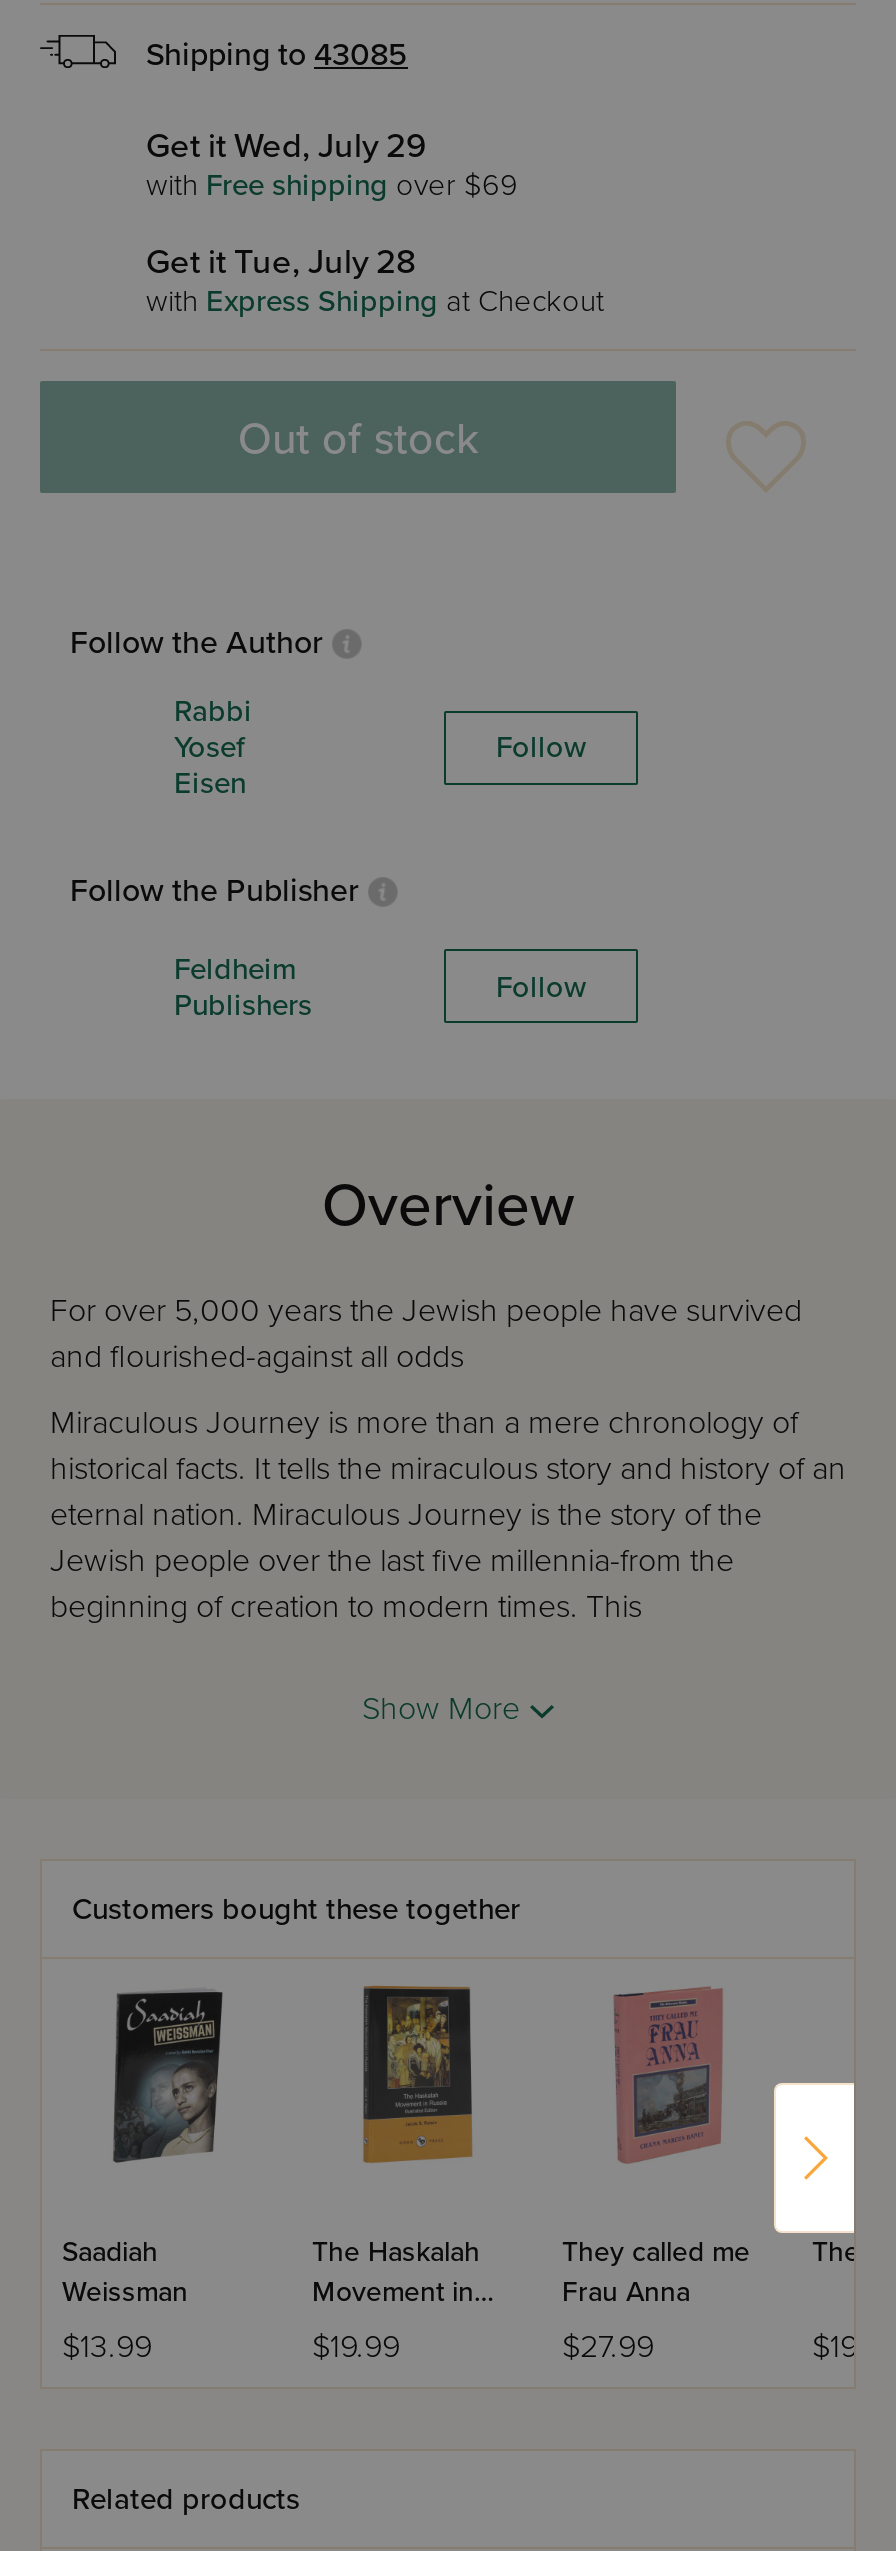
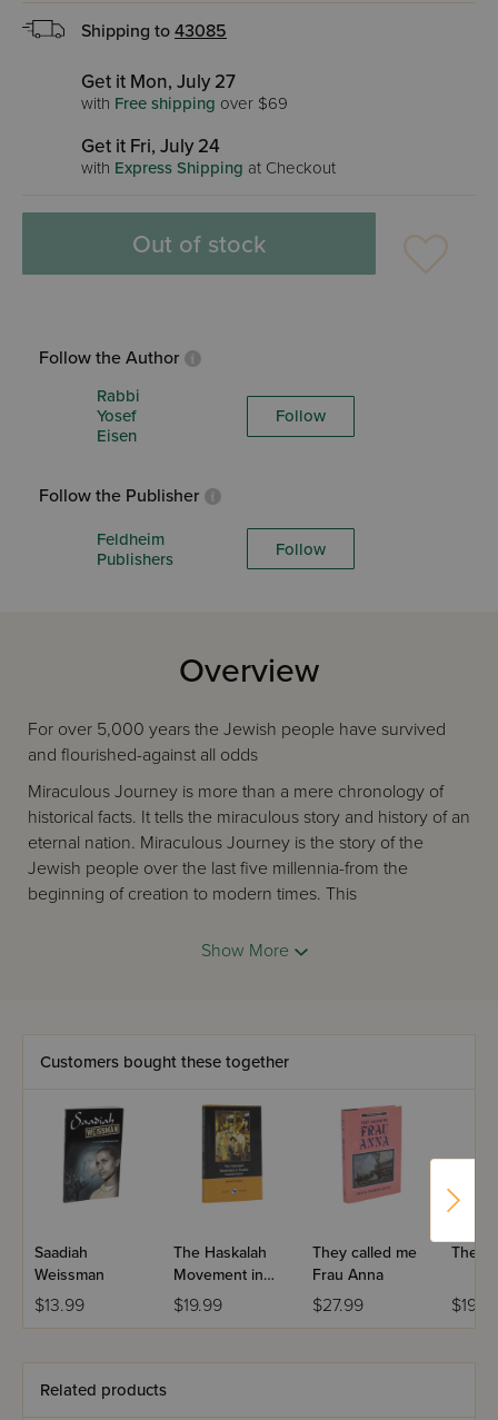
[146,125,426,167] Get it Wed, July 29 -> [81,70,236,93] Get it Mon, July 27
[146,241,416,283] Get it Tue, July 28 -> [81,135,220,158] Get it Fri, July 24

